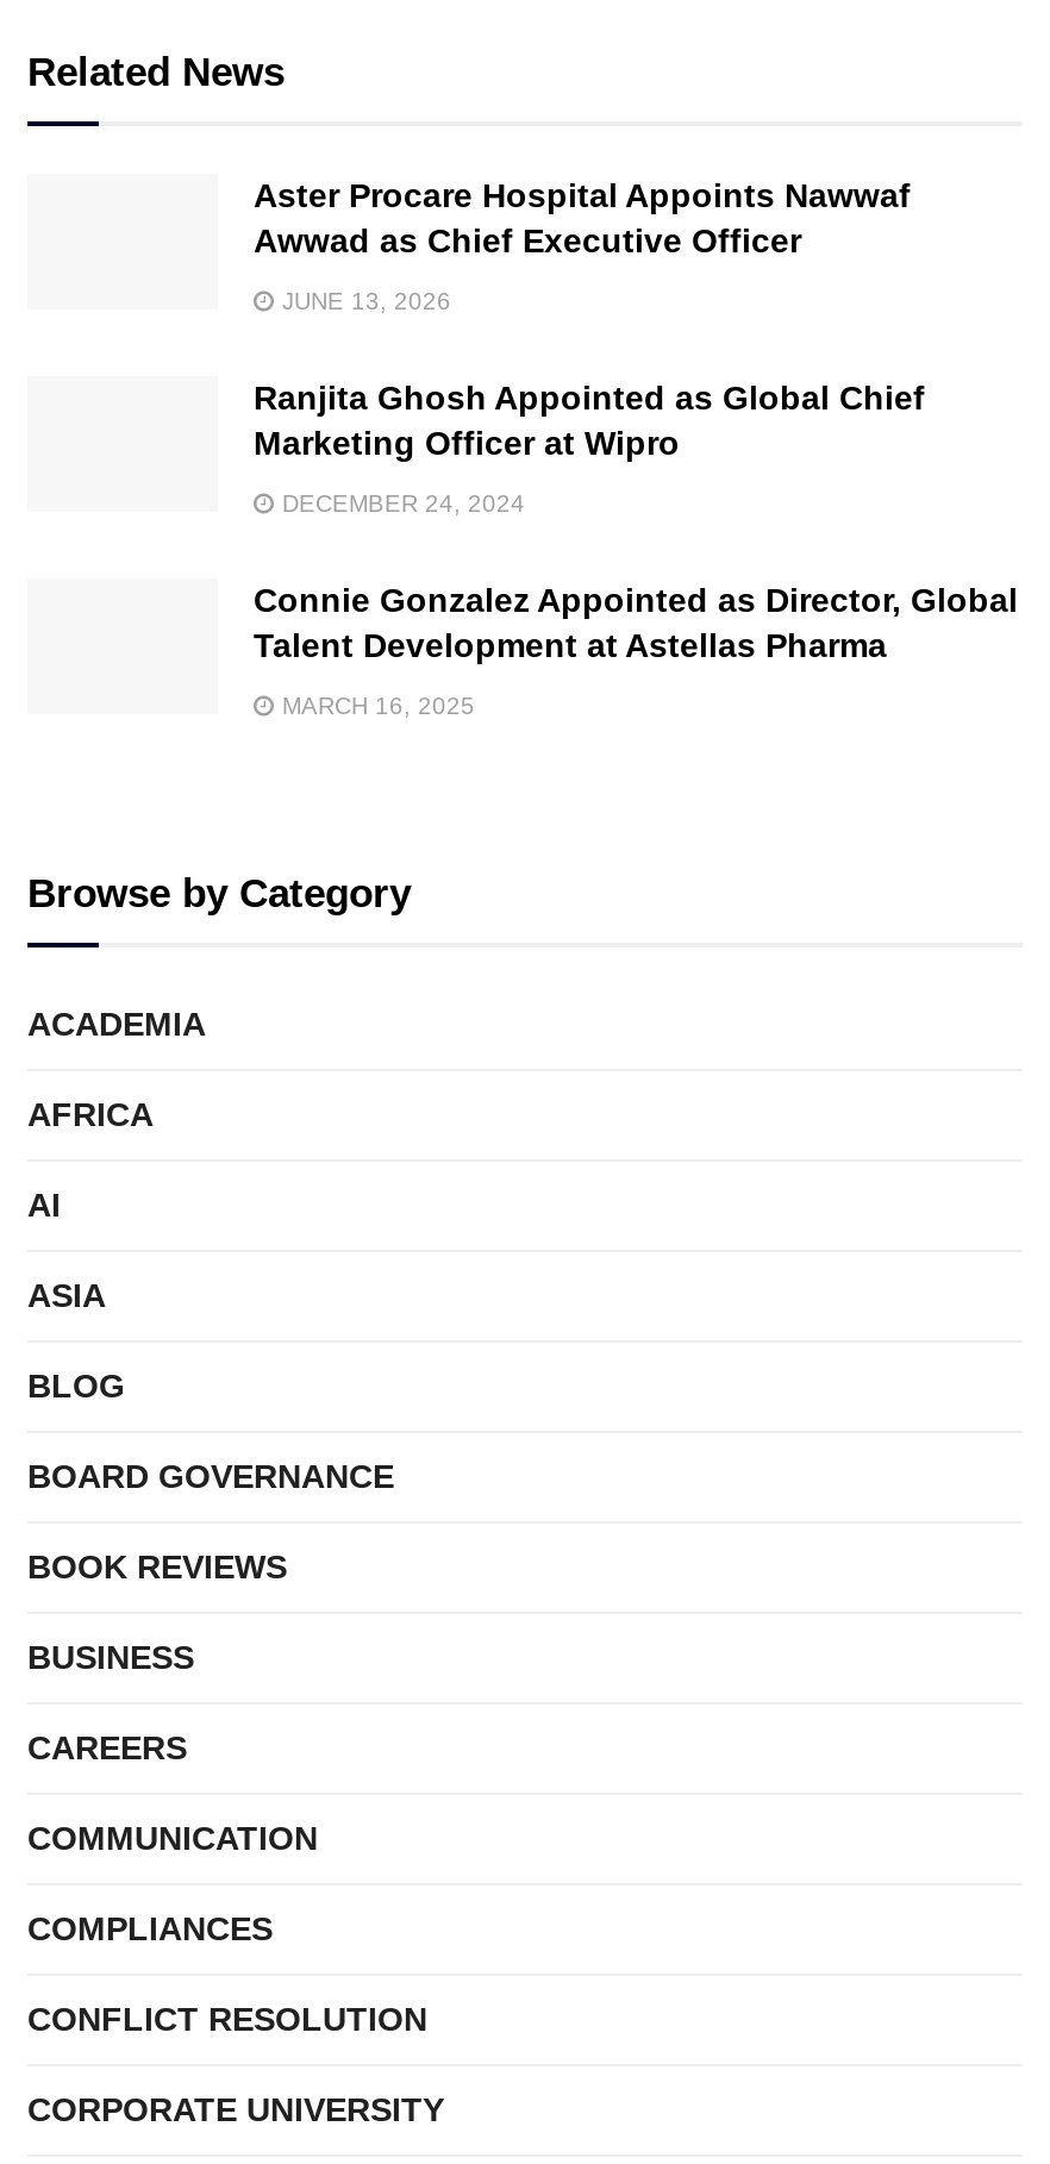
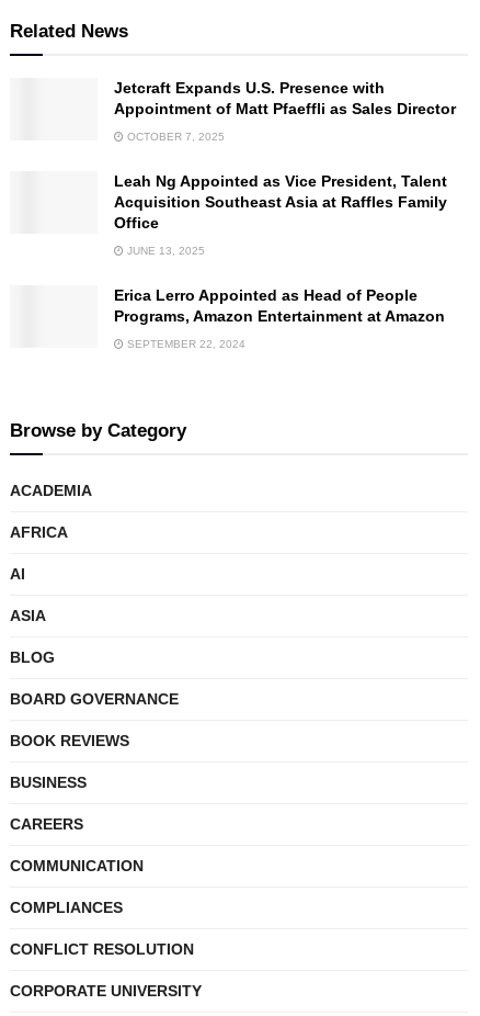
[254,176,911,259] Aster Procare Hospital Appoints Nawwaf | Awwad as Chief Executive Officer -> [114,79,456,117] Jetcraft Expands U.S. Presence with | Appointment of Matt Pfaeffli as Sales Director
[275,288,451,314] JUNE 13, 2026 -> [124,130,225,142] OCTOBER 7, 2025
[254,378,925,461] Ranjita Ghosh Appointed as Global Chief | Marketing Officer at Wipro -> [114,172,447,231] Leah Ng Appointed as Vice President, Talent | Acquisition Southeast Asia at Raffles Family | Office
[275,490,525,516] DECEMBER 24, 2024 -> [124,244,205,257] JUNE 13, 2025
[254,580,1018,664] Connie Gonzalez Appointed as Director, Global | Talent Development at Astellas Pharma -> [114,286,445,325] Erica Lerro Appointed as Head of People | Programs, Amazon Entertainment at Amazon
[275,692,475,718] MARCH 16, 2025 -> [124,338,245,350] SEPTEMBER 22, 2024

